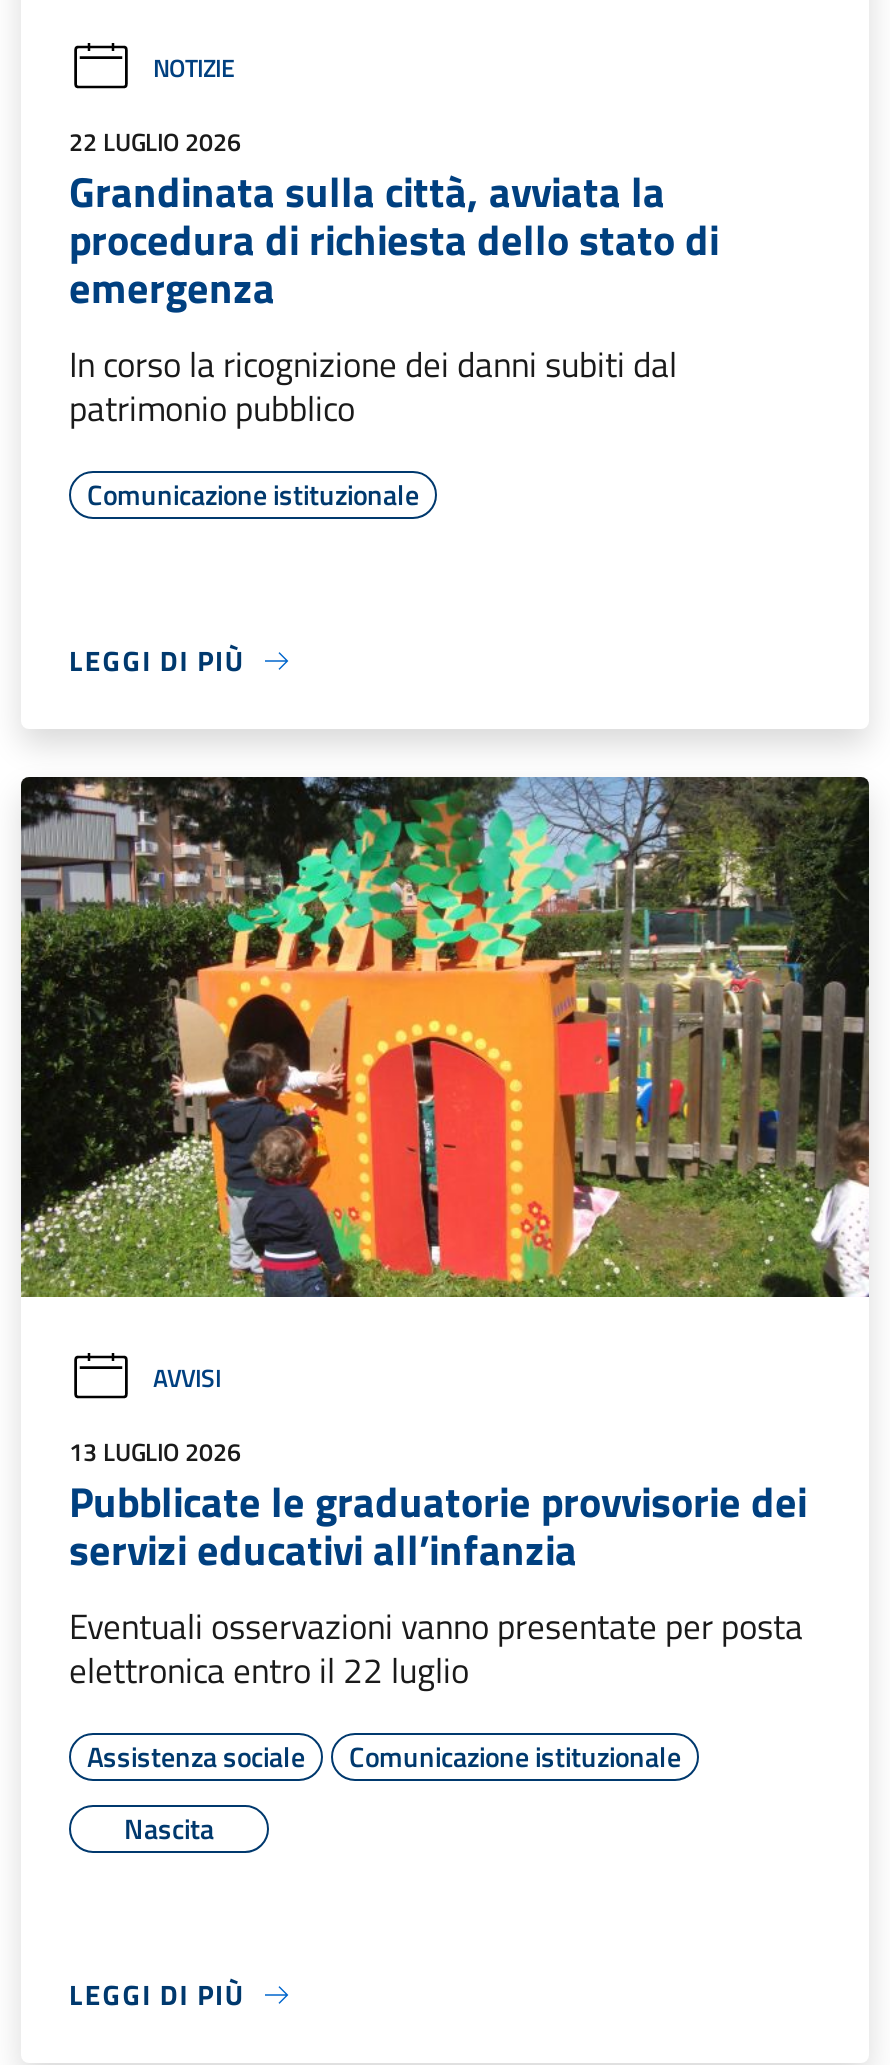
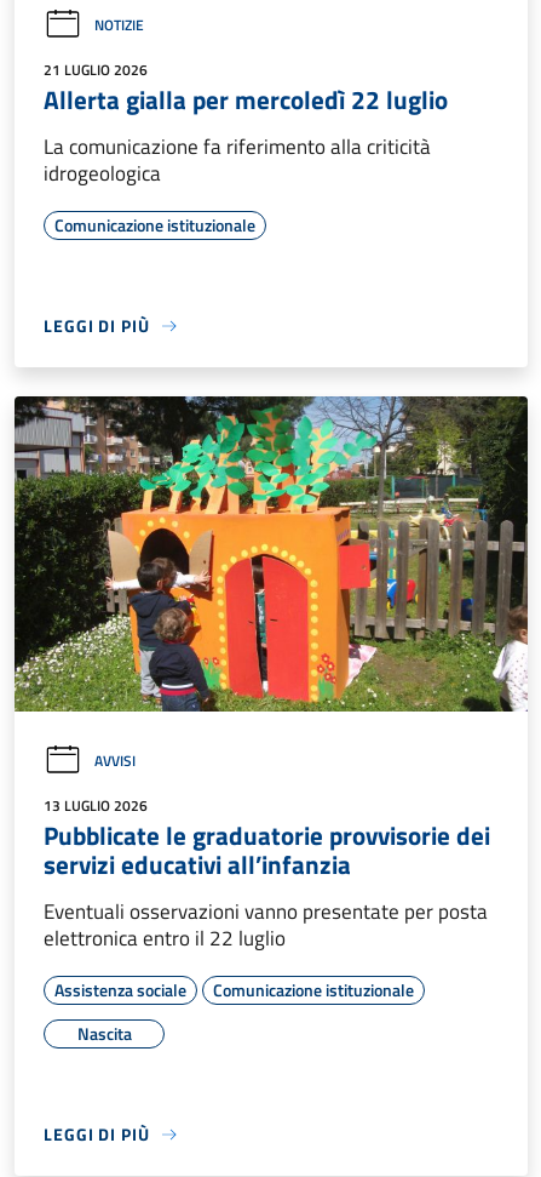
[69,124,719,436] 22 LUGLIO 2026 | Grandinata sulla città, avviata la | procedura di richiesta dello stato di | emergenza | In corso la ricognizione dei danni subiti dal | patrimonio pubblico -> [44,59,448,190] 21 LUGLIO 2026 | Allerta gialla per mercoledì 22 luglio | La comunicazione fa riferimento alla criticità | idrogeologica

